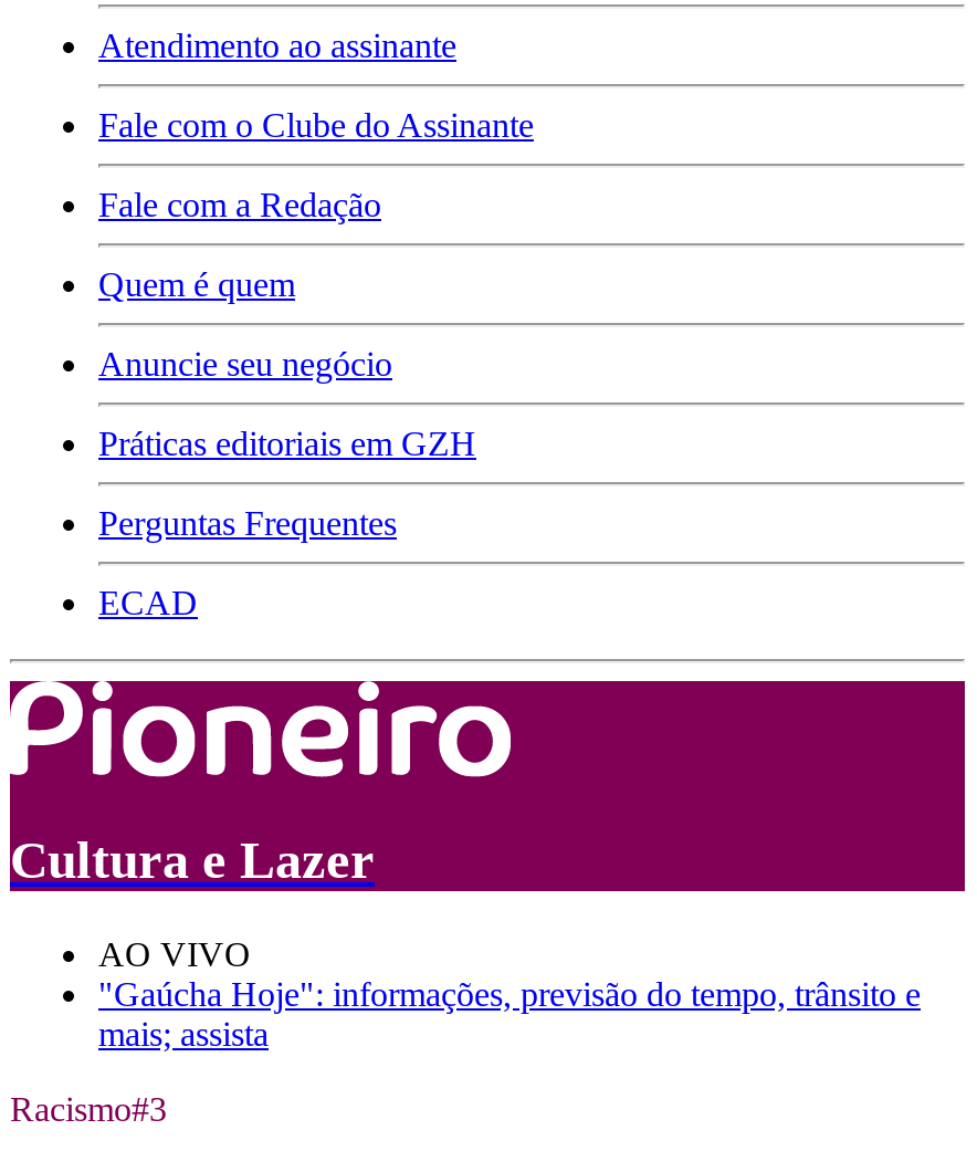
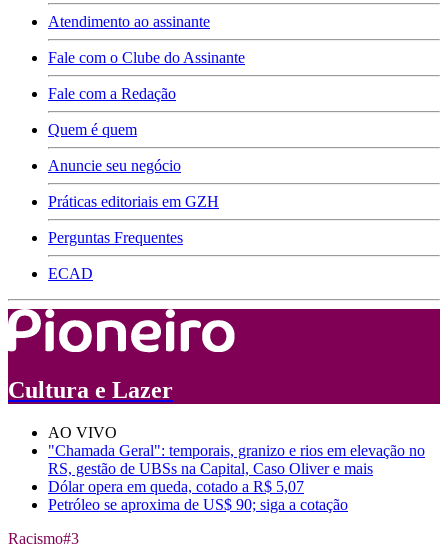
[98,974,921,1052] "Gaúcha Hoje": informações, previsão do tempo, trânsito e | mais; assista -> [48,442,425,513] "Chamada Geral": temporais, granizo e rios em elevação no | RS, gestão de UBSs na Capital, Caso Oliver e mais | Dólar opera em queda, cotado a R$ 5,07 | Petróleo se aproxima de US$ 90; siga a cotação

